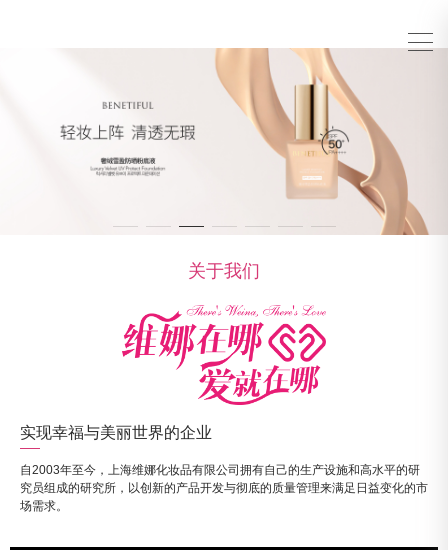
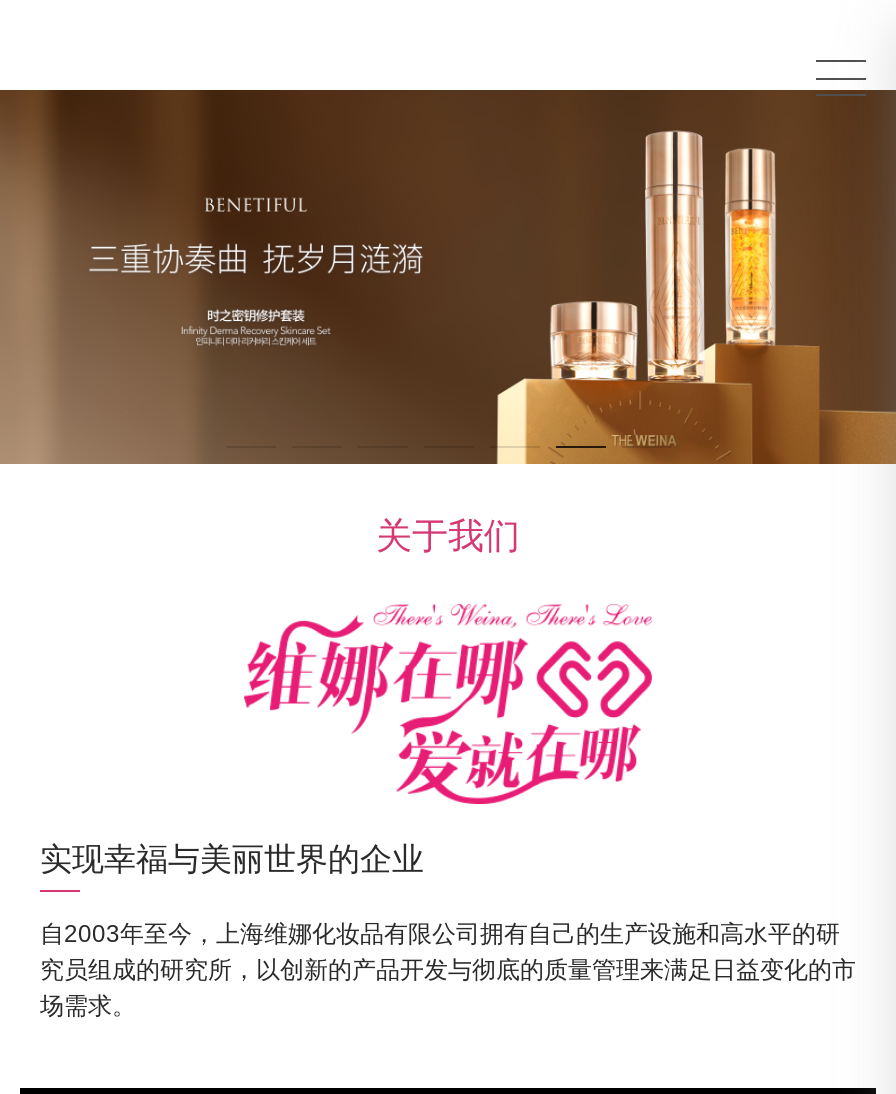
[3,48,445,236] [image] -> [6,88,890,466] [image]

